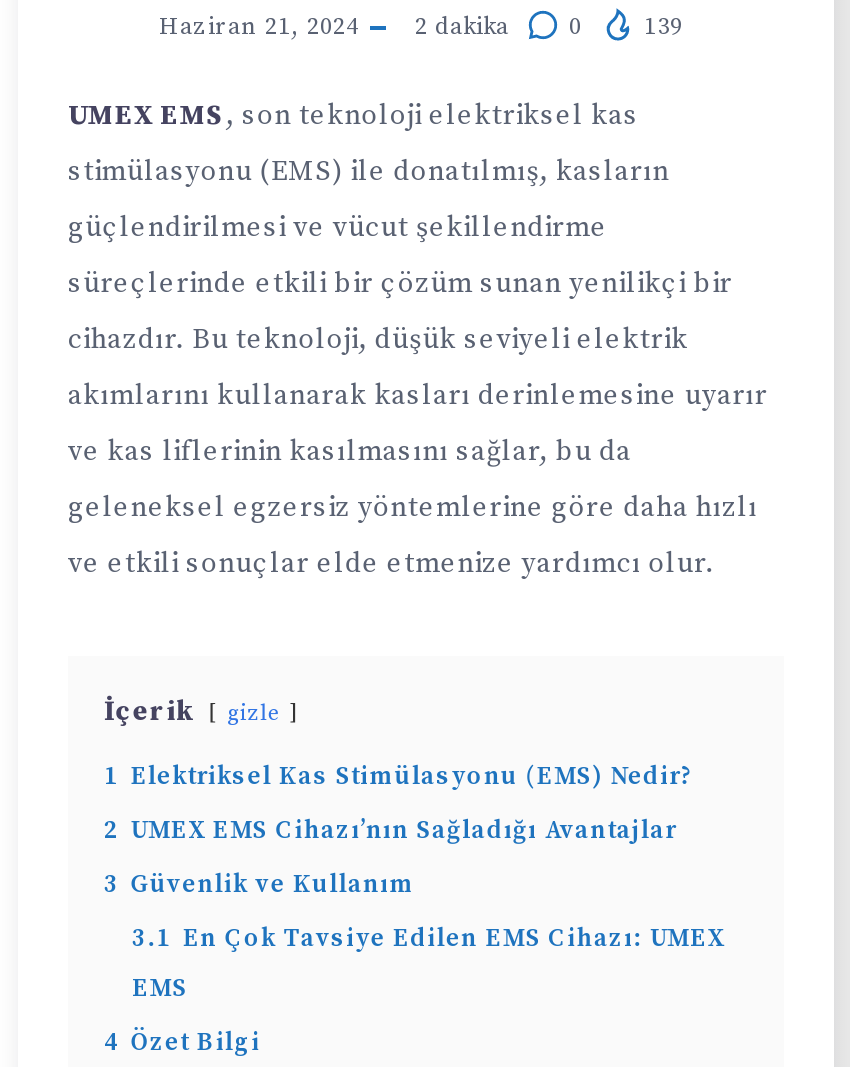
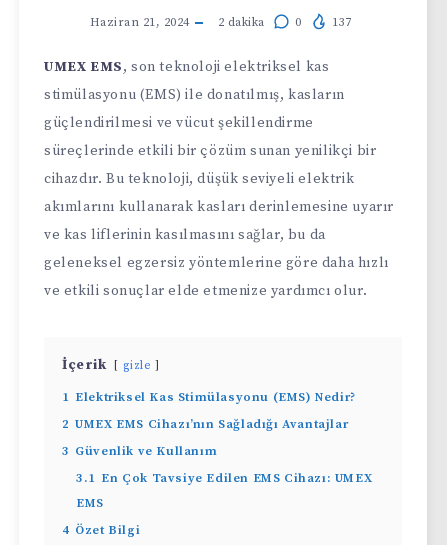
[159,11,683,41] Haziran 21, 2024 2 dakika 0 139 -> [89,15,351,30] Haziran 21, 2024 2 dakika 0 137

